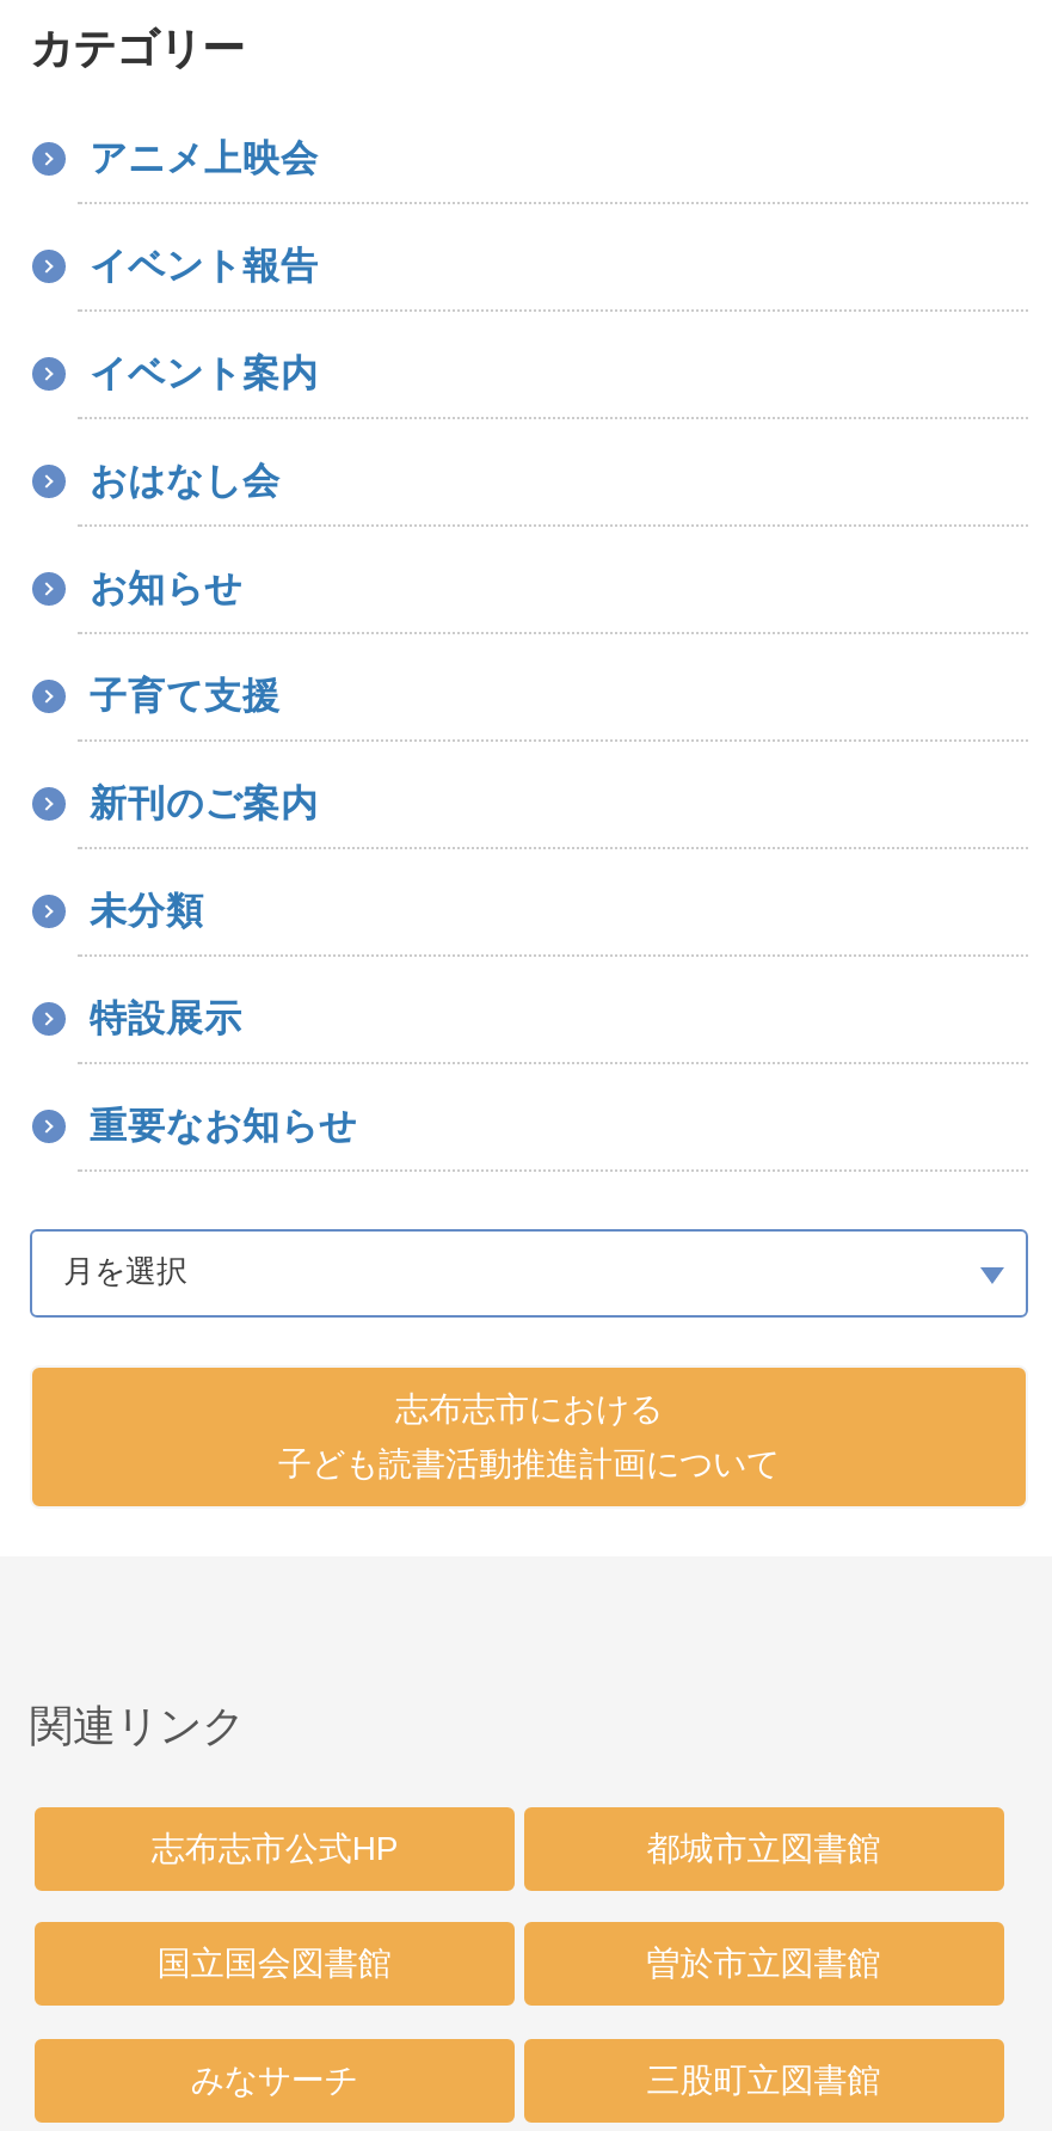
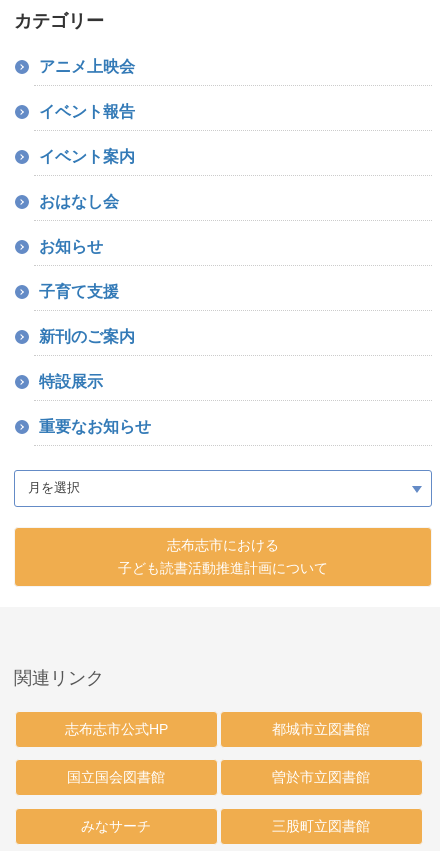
[90,889,204,930] 未分類 -> none

